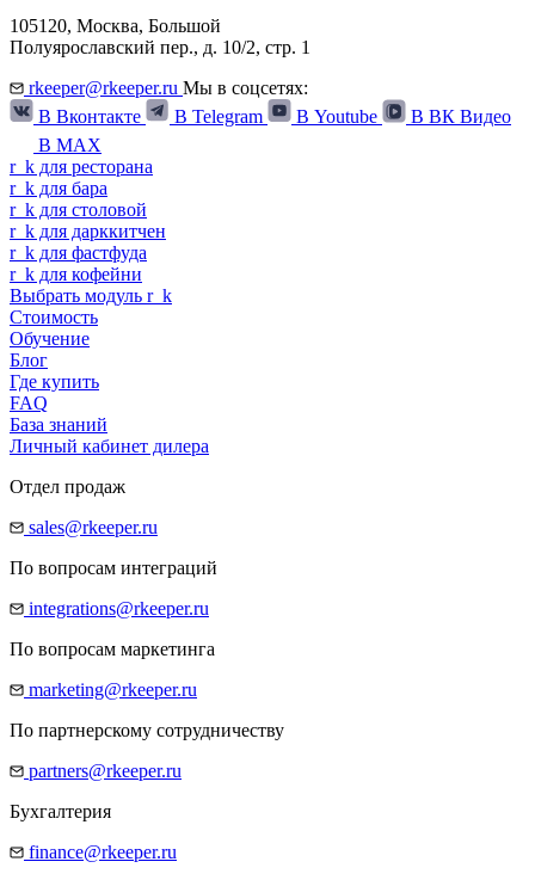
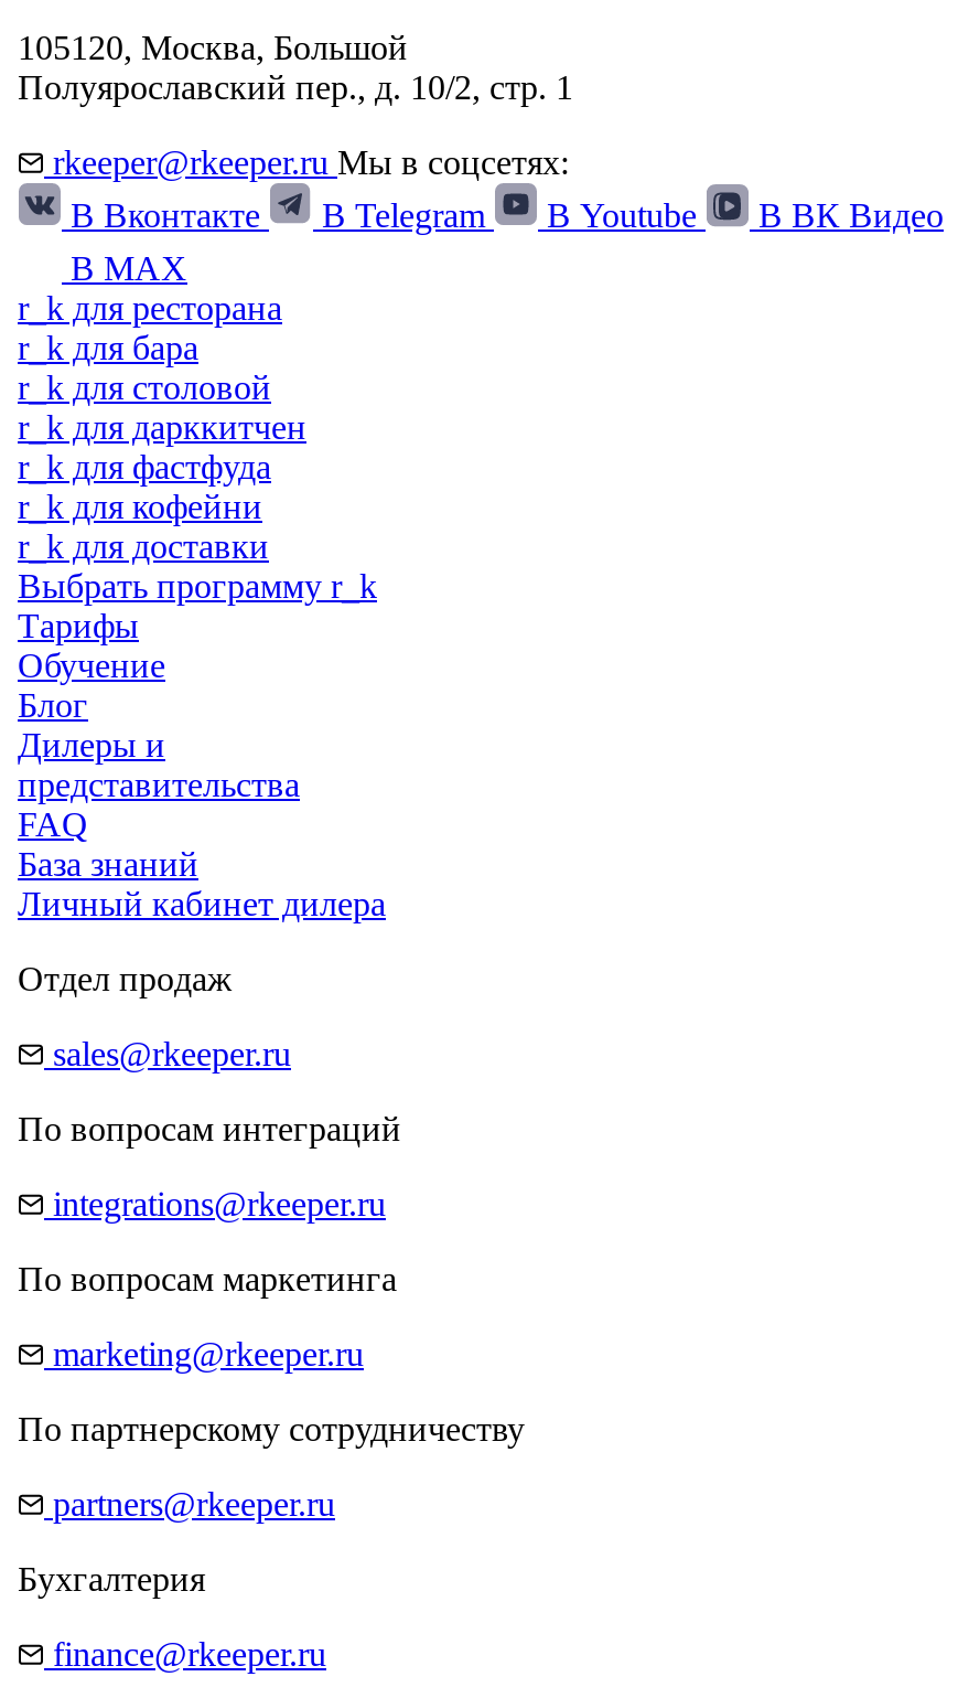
[10,285,172,327] Выбрать модуль r _ k | Стоимость -> [18,527,377,644] r _ k для доставки | Выбрать программу r _ k | Тарифы
[10,371,99,391] Где купить -> [18,725,300,803] Дилеры и | представительства

